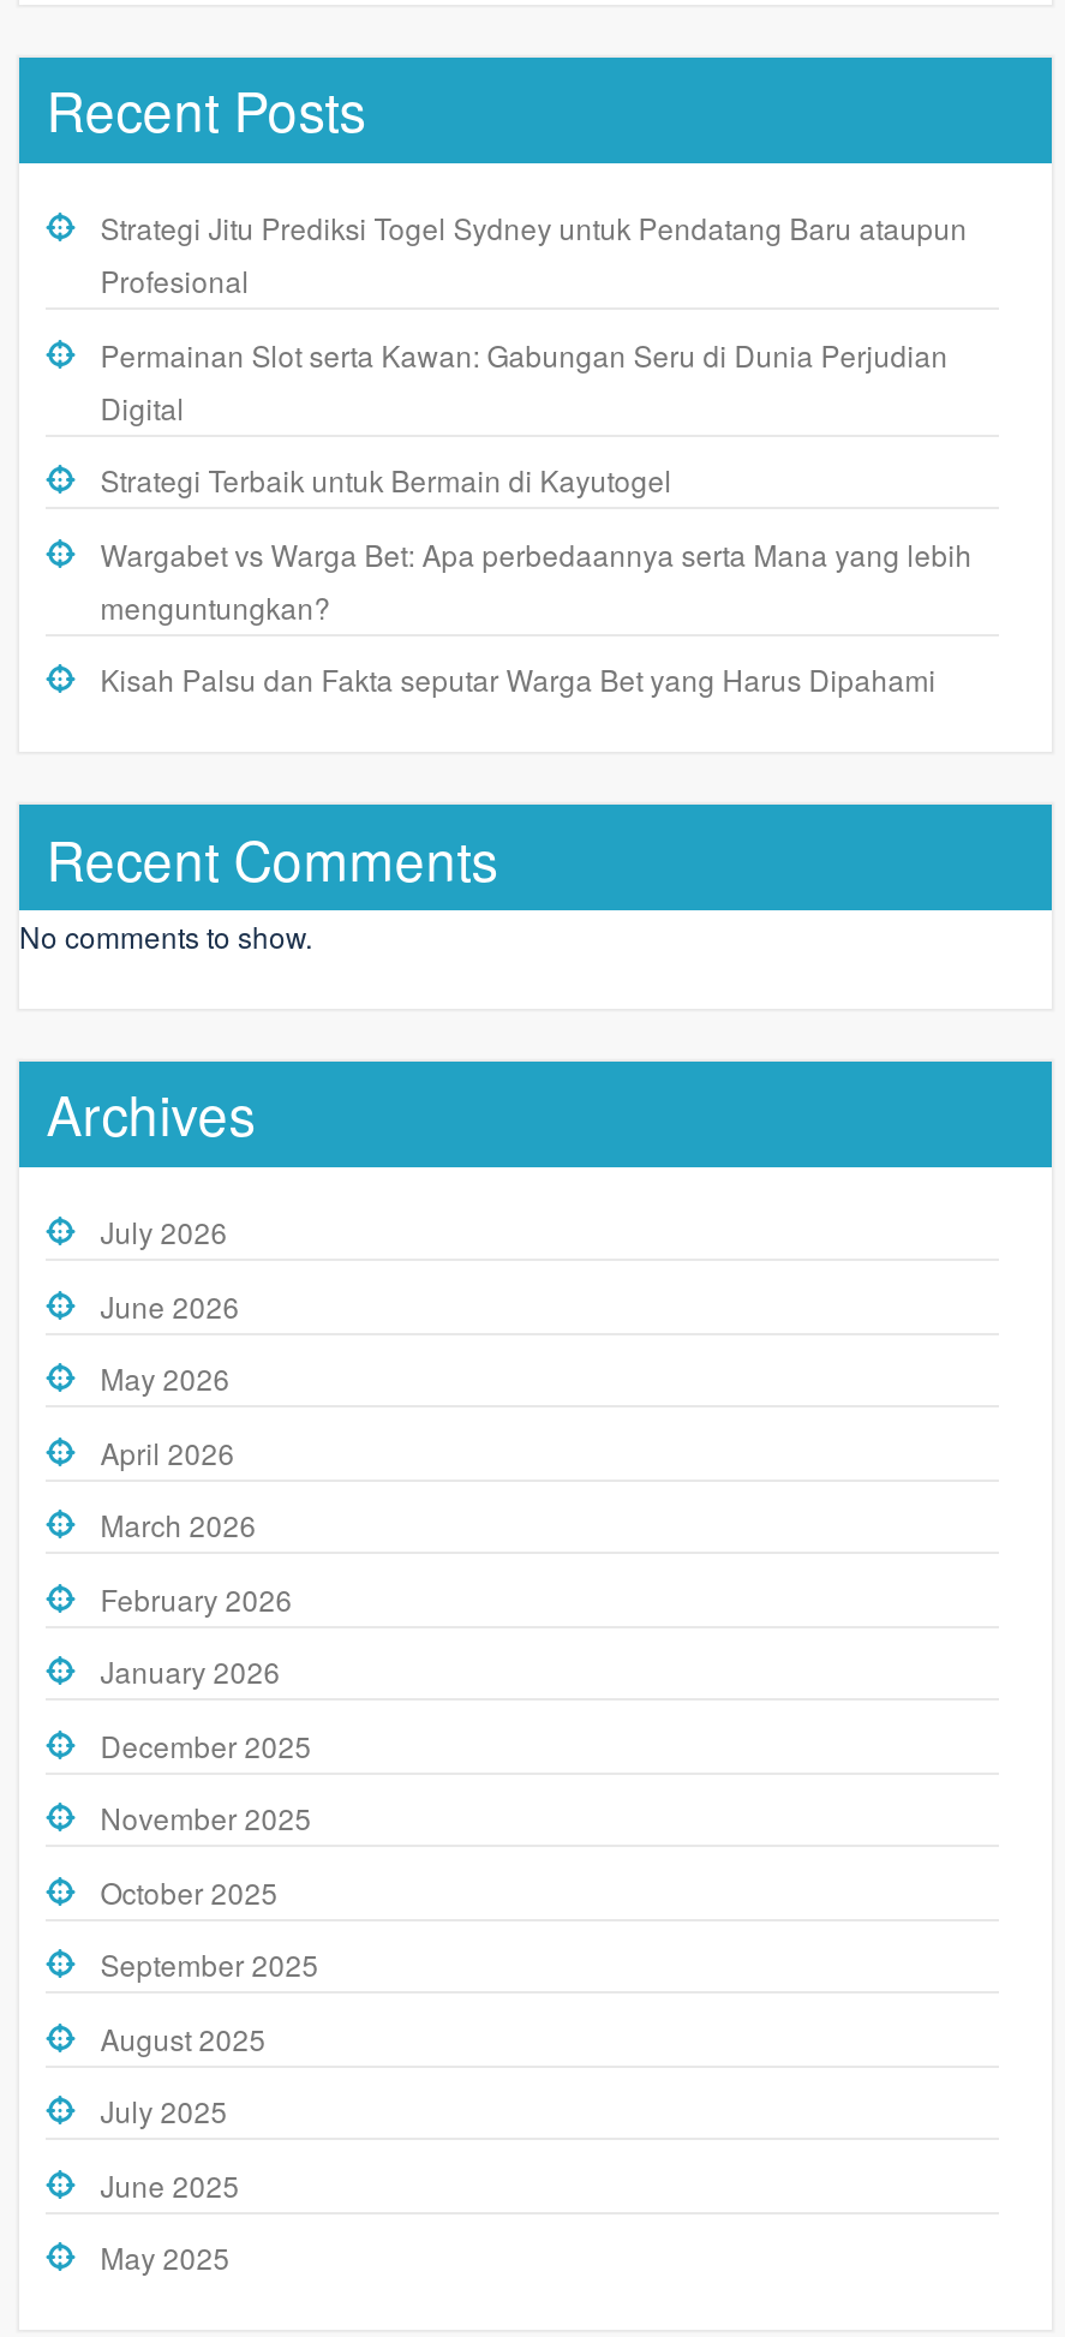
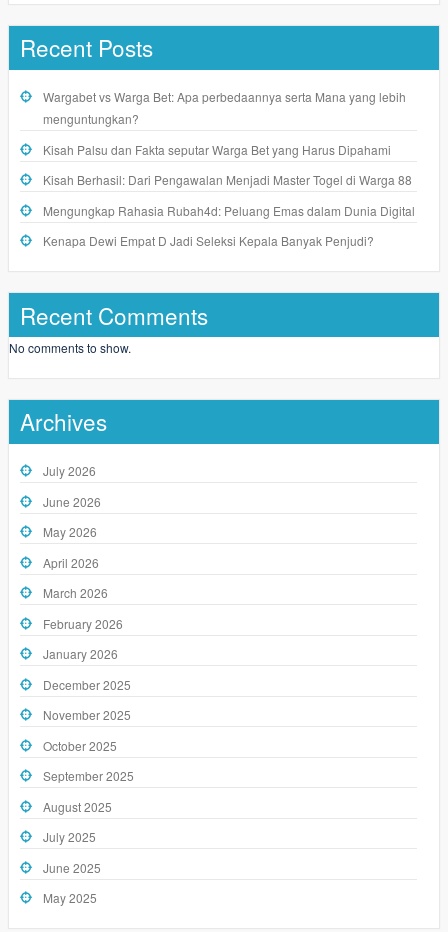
[100,207,967,500] Strategi Jitu Prediksi Togel Sydney untuk Pendatang Baru ataupun | Profesional | Permainan Slot serta Kawan: Gabungan Seru di Dunia Perjudian | Digital | Strategi Terbaik untuk Bermain di Kayutogel -> none
moved [100,532,972,699] -> [43,88,406,158]: Wargabet vs Warga Bet: Apa perbedaannya serta Mana yang lebih | menguntungkan? | Kisah Palsu dan Fakta seputar Warga Bet yang Harus Dipahami
none -> [43,171,415,249] Kisah Berhasil: Dari Pengawalan Menjadi Master Togel di Warga 88 | Mengungkap Rahasia Rubah4d: Peluang Emas dalam Dunia Digital | Kenapa Dewi Empat D Jadi Seleksi Kepala Banyak Penjudi?

